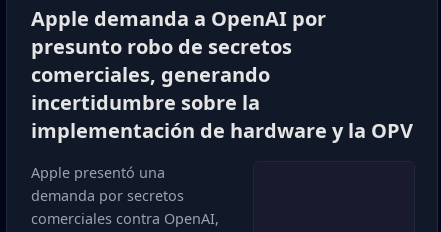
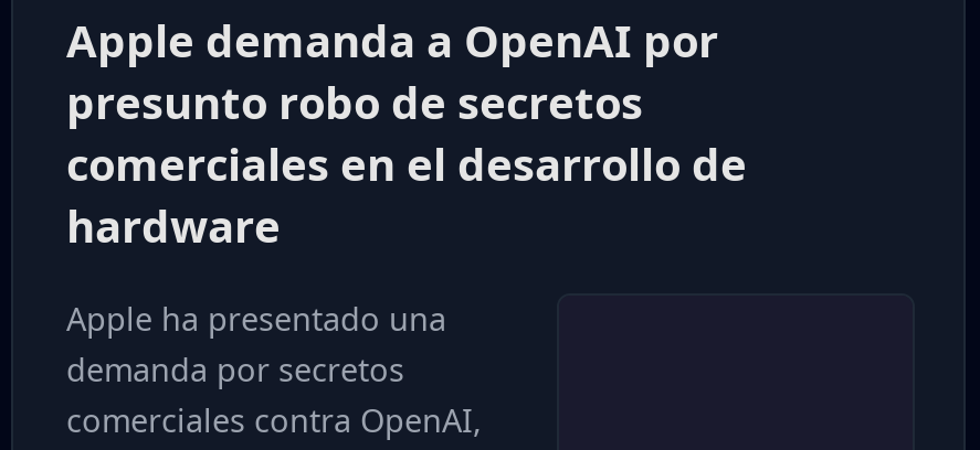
[31,61,413,144] comerciales, generando | incertidumbre sobre la | implementación de hardware y la OPV -> [66,135,747,257] comerciales en el desarrollo de | hardware
[31,163,165,182] Apple presentó una -> [66,299,446,341] Apple ha presentado una

